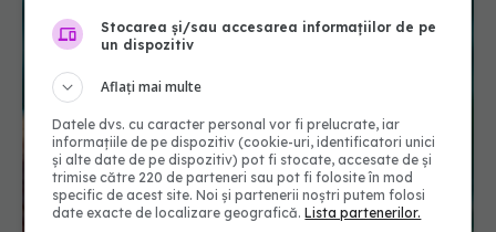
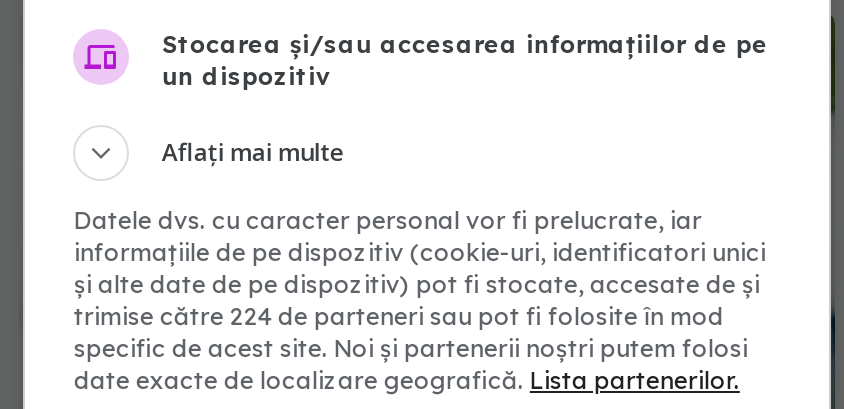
[52,169,413,186] trimise către 220 de parteneri sau pot fi folosite în mod -> [74,301,724,331] trimise către 224 de parteneri sau pot fi folosite în mod

